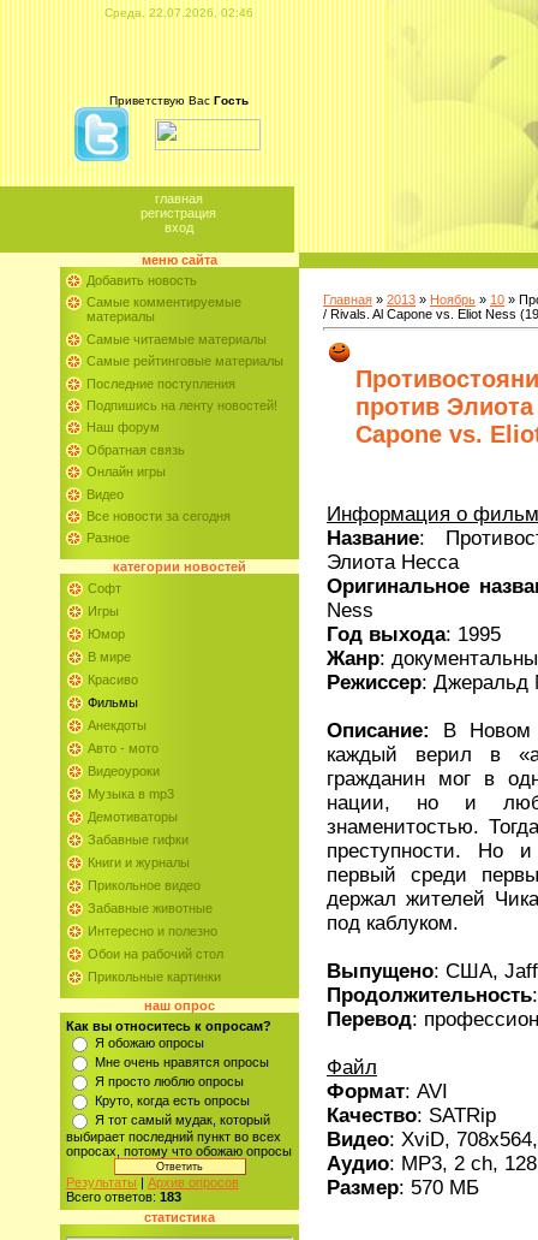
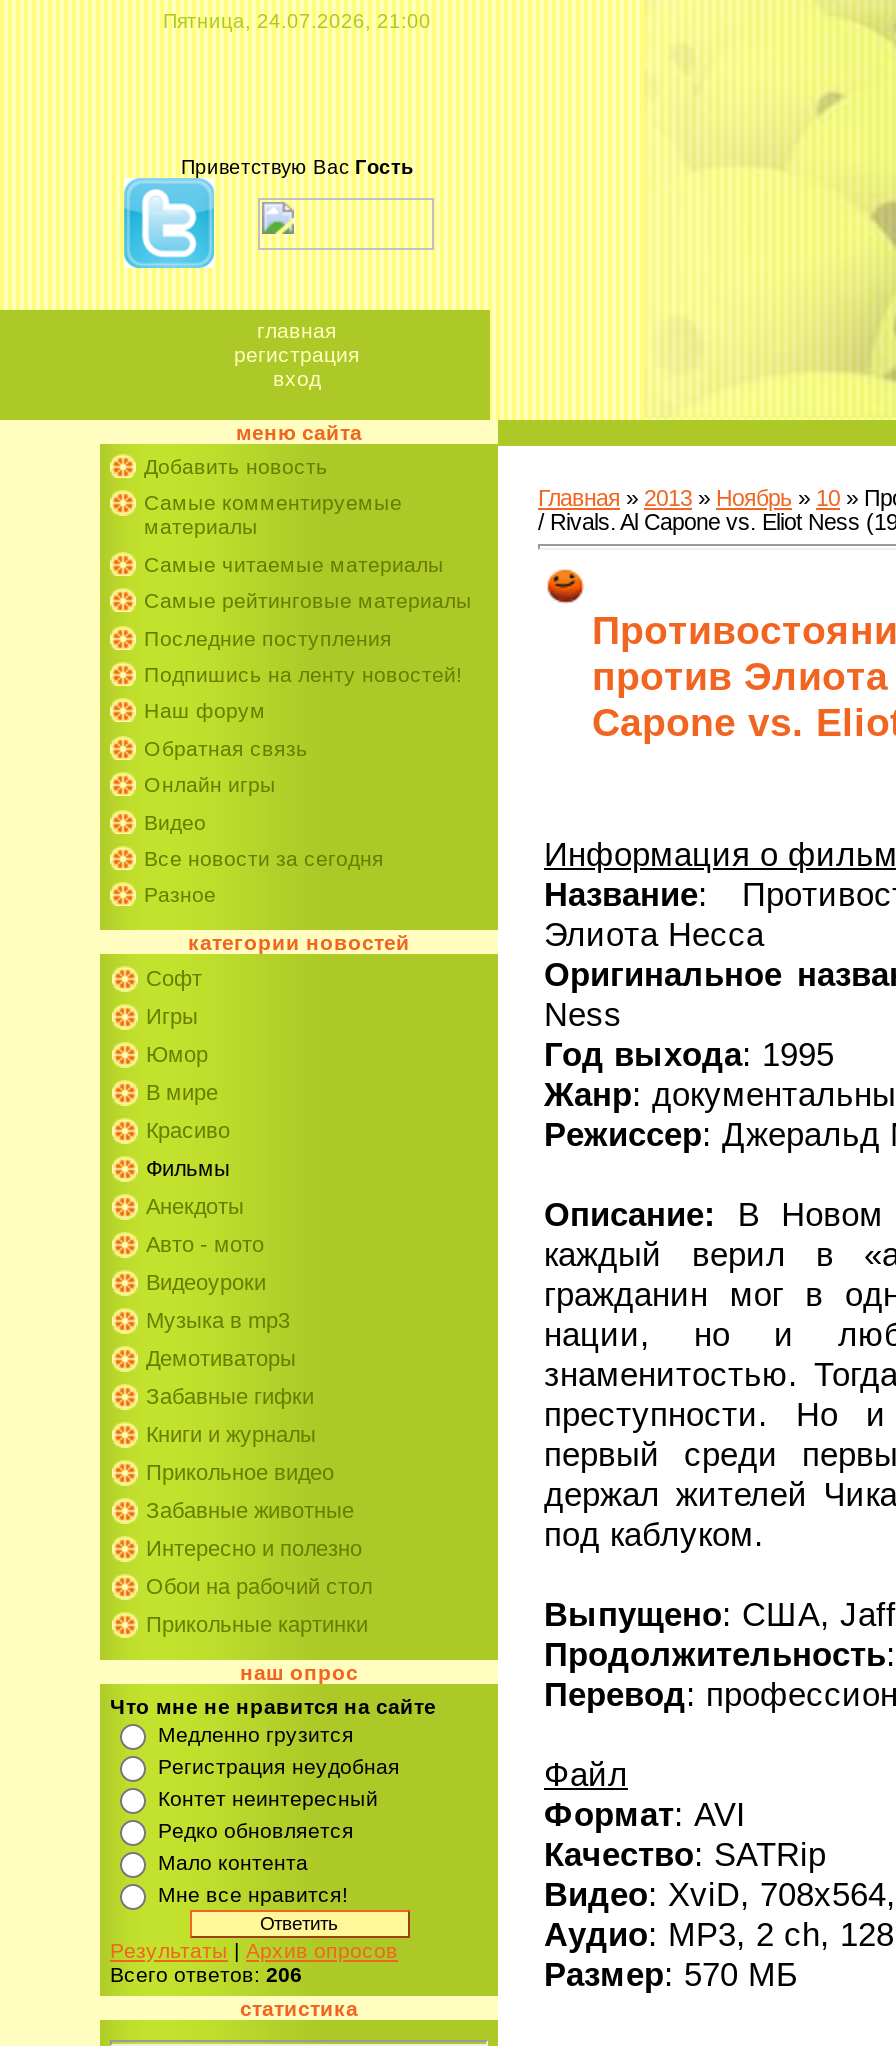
[104,6,253,19] Среда, 22.07.2026, 02:46 -> [163,10,431,32] Пятница, 24.07.2026, 21:00
[66,1019,292,1158] Как вы относитесь к опросам? | Я обожаю опросы | Мне очень нравятся опросы | Я просто люблю опросы | Круто, когда есть опросы | Я тот самый мудак, который | выбирает последний пункт во всех | опросах, потому что обожаю опросы -> [110,1694,436,1906] Что мне не нравится на сайте | Медленно грузится | Регистрация неудобная | Контет неинтересный | Редко обновляется | Мало контента | Мне все нравится!
[66,1189,181,1204] Всего ответов: 183 -> [110,1962,302,1986] Всего ответов: 206

